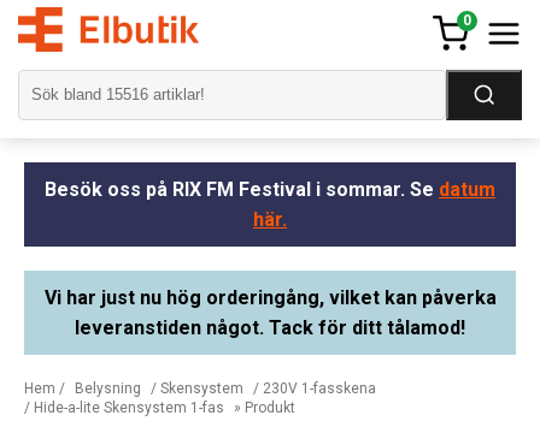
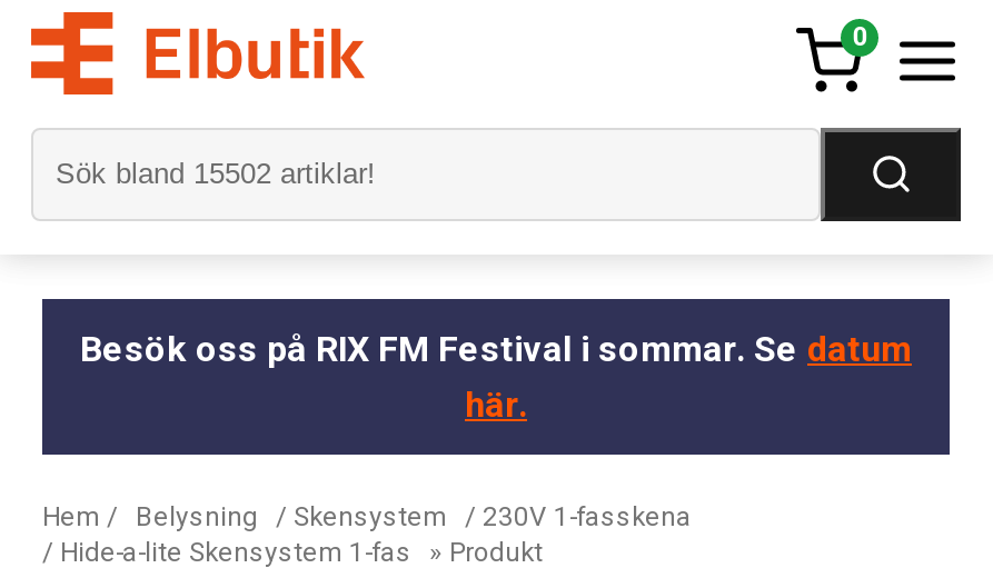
[24,271,516,355] [image] | Vi har just nu hög orderingång, vilket kan påverka | leveranstiden något. Tack för ditt tålamod! -> none

